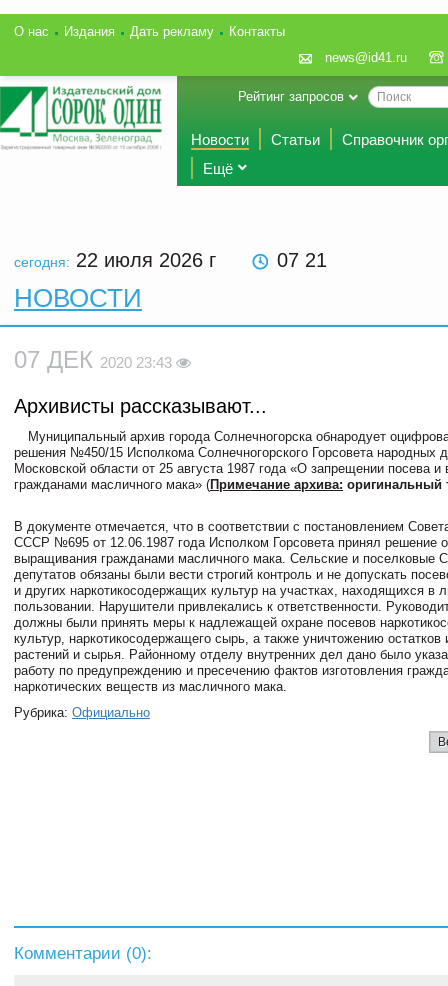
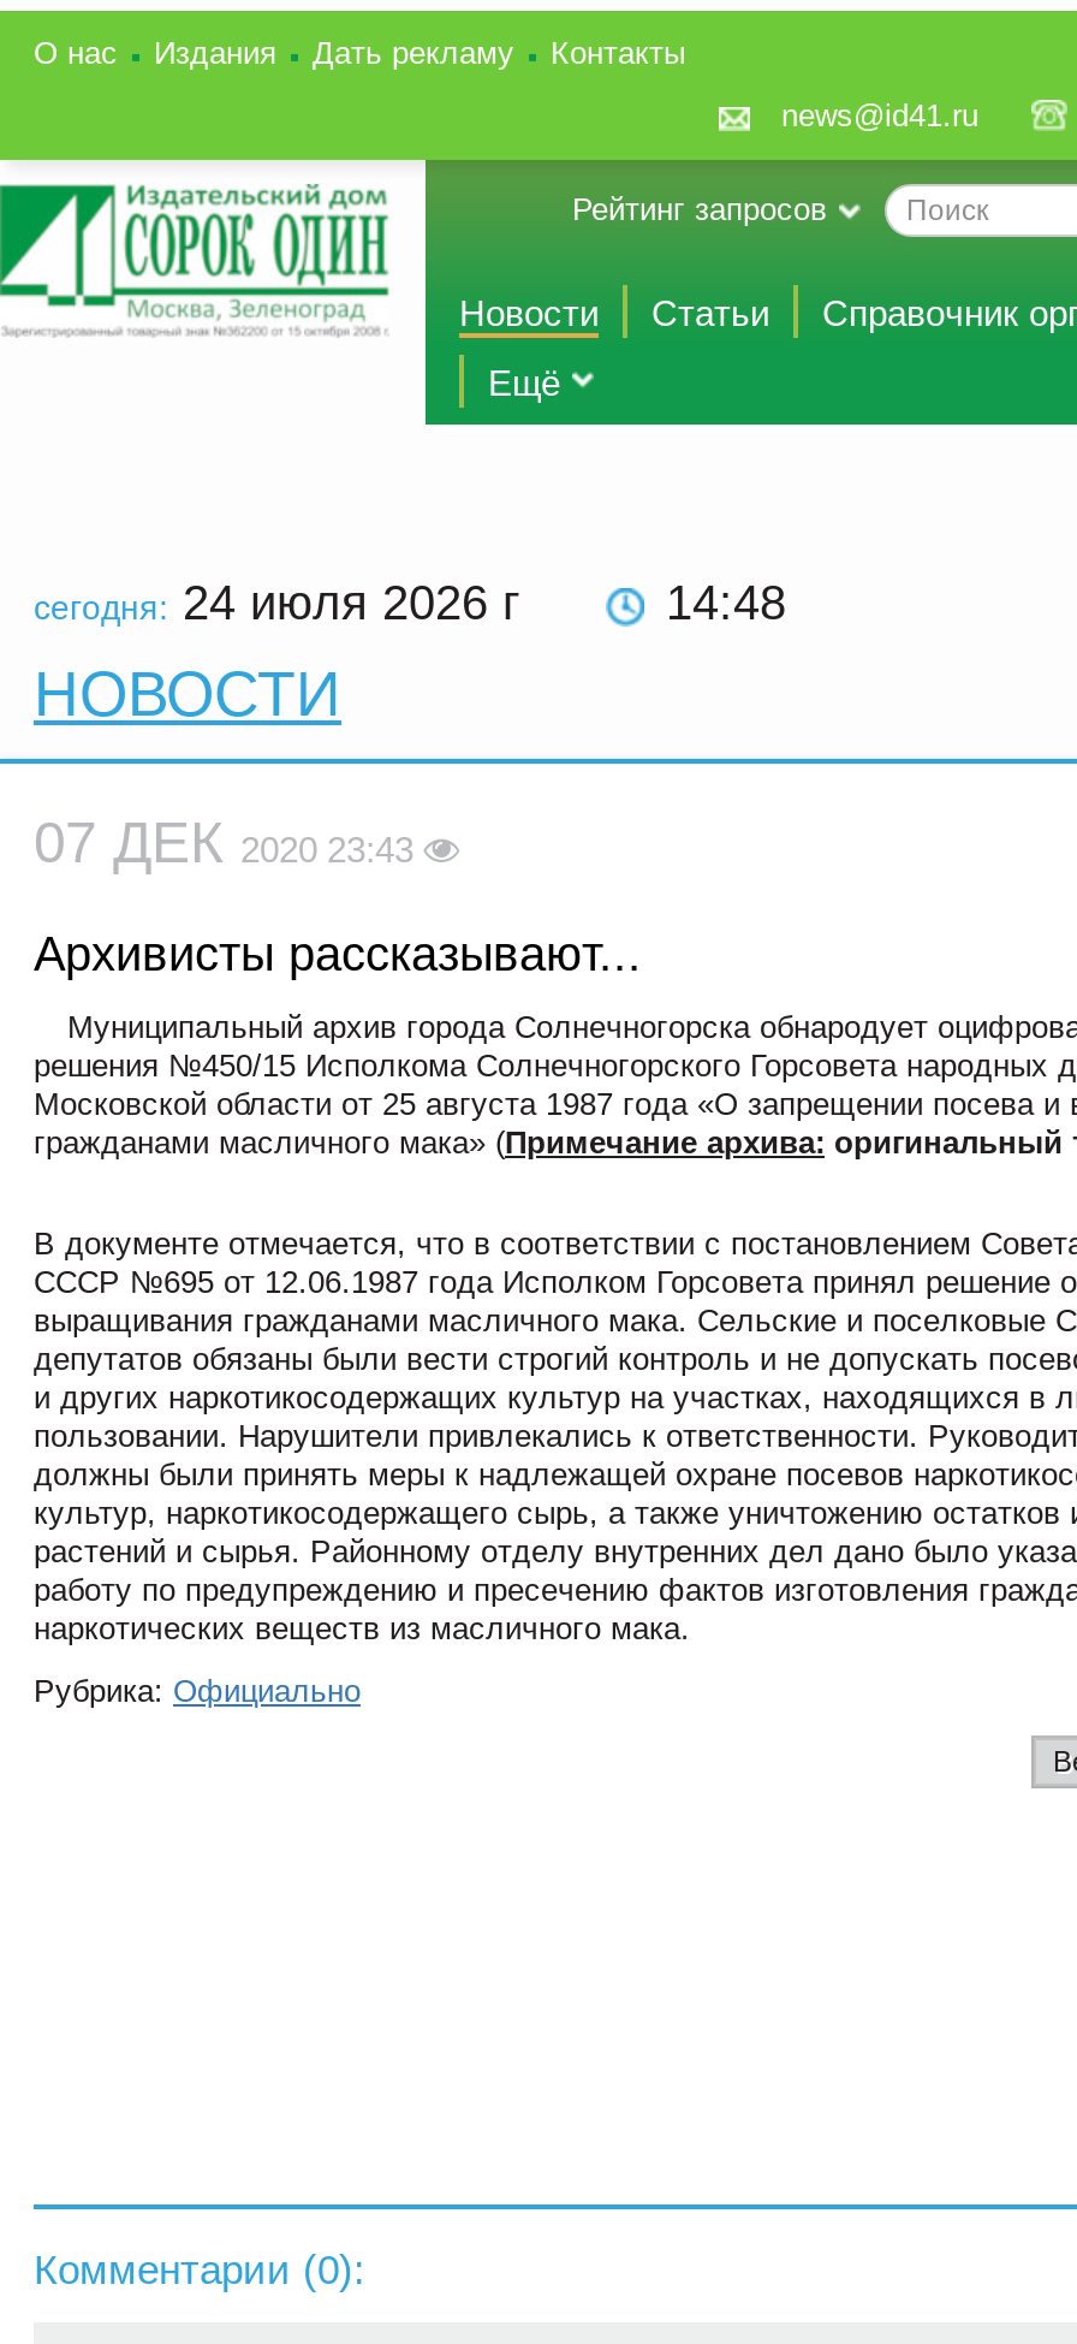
[14,249,222,271] сегодня: 22 июля 2026 г -> [34,576,534,629] сегодня: 24 июля 2026 г
[277,249,327,271] 07 21 -> [666,576,786,629] 14 48

